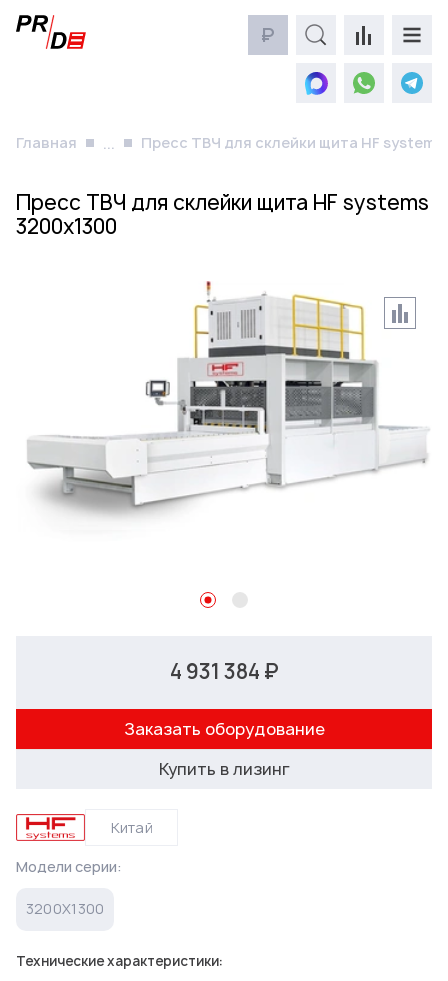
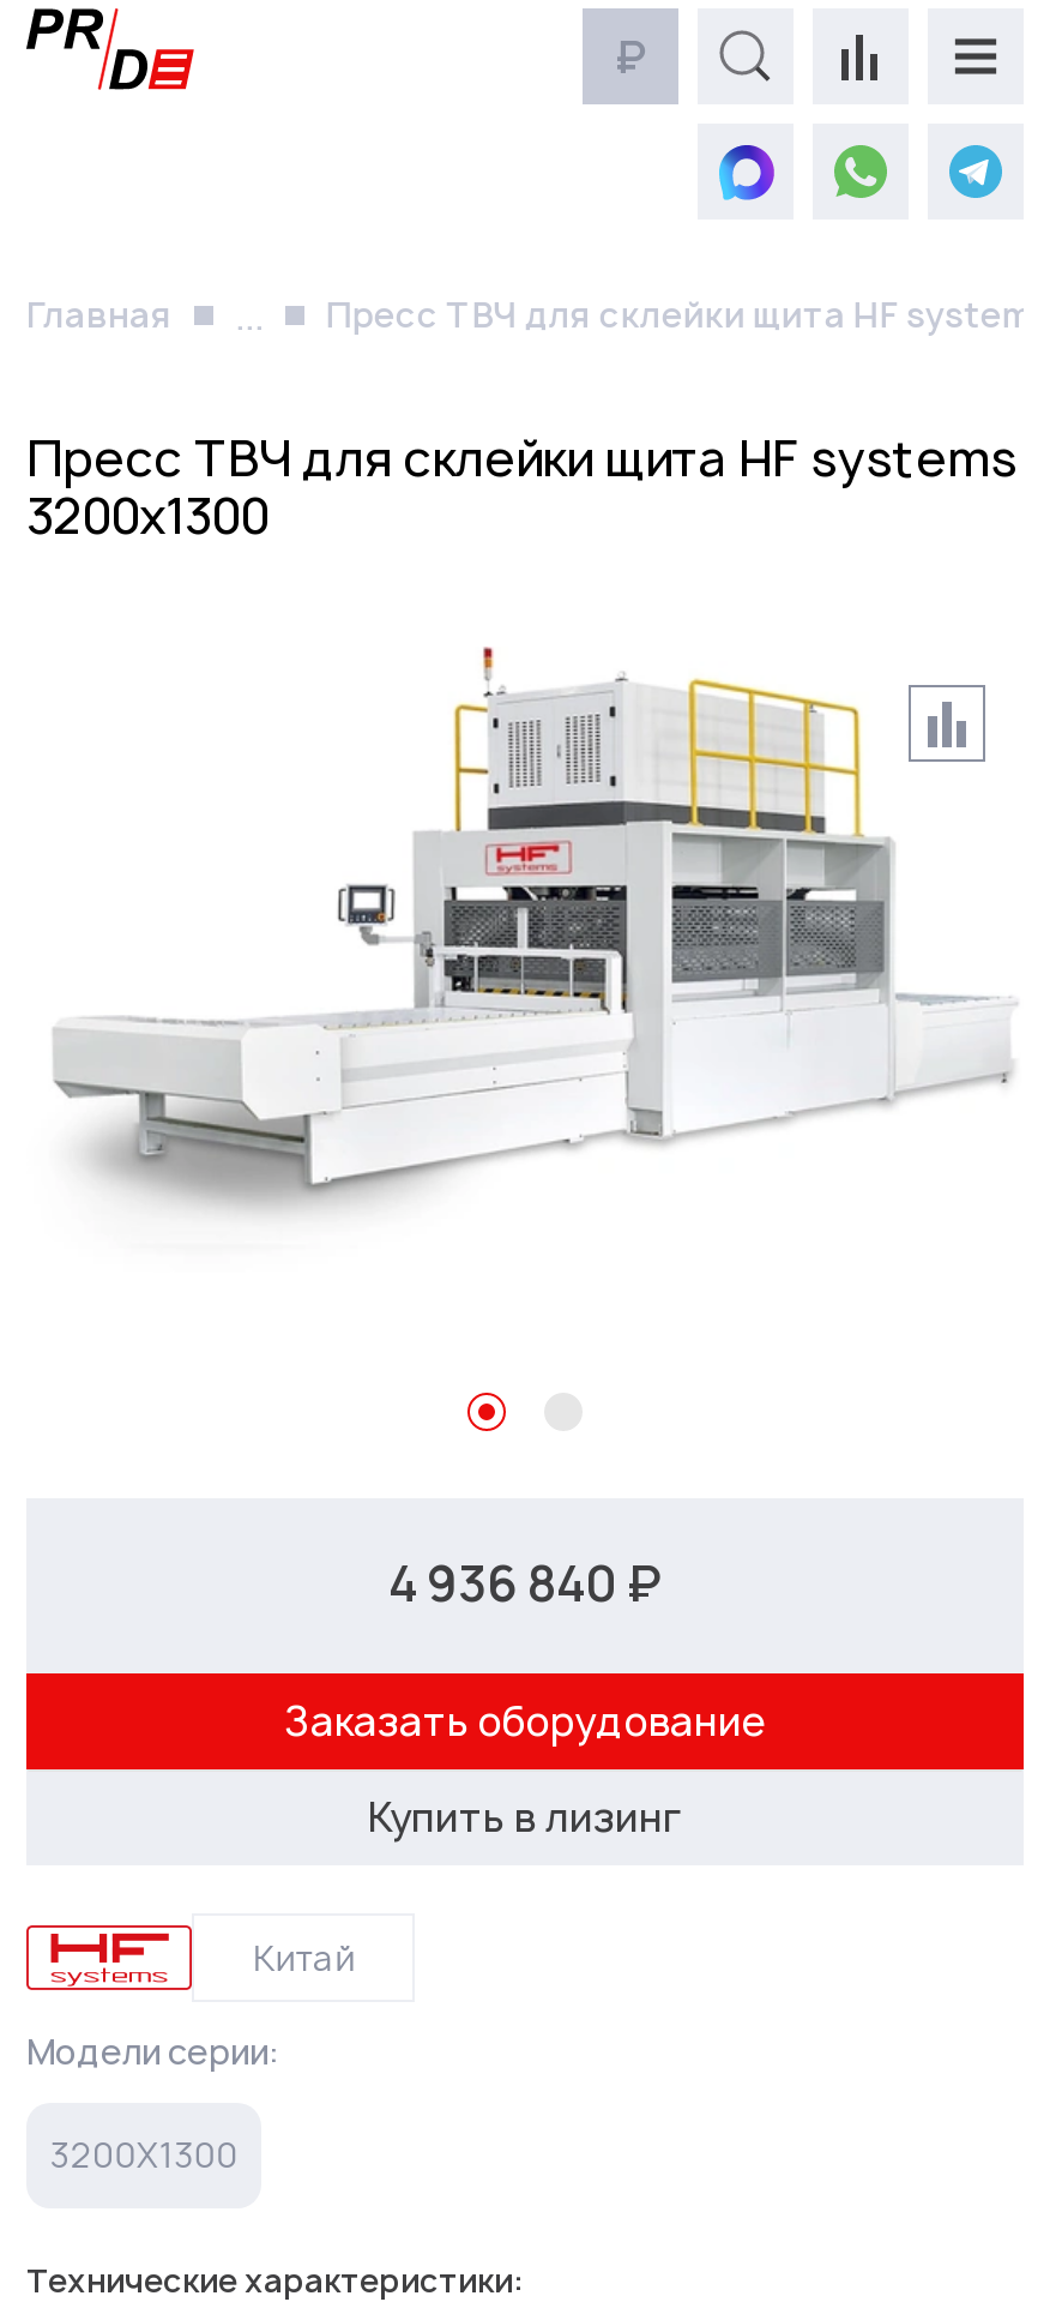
[169,658,278,685] 4 931 384 ₽ -> [388,1551,662,1616] 4 936 840 ₽

